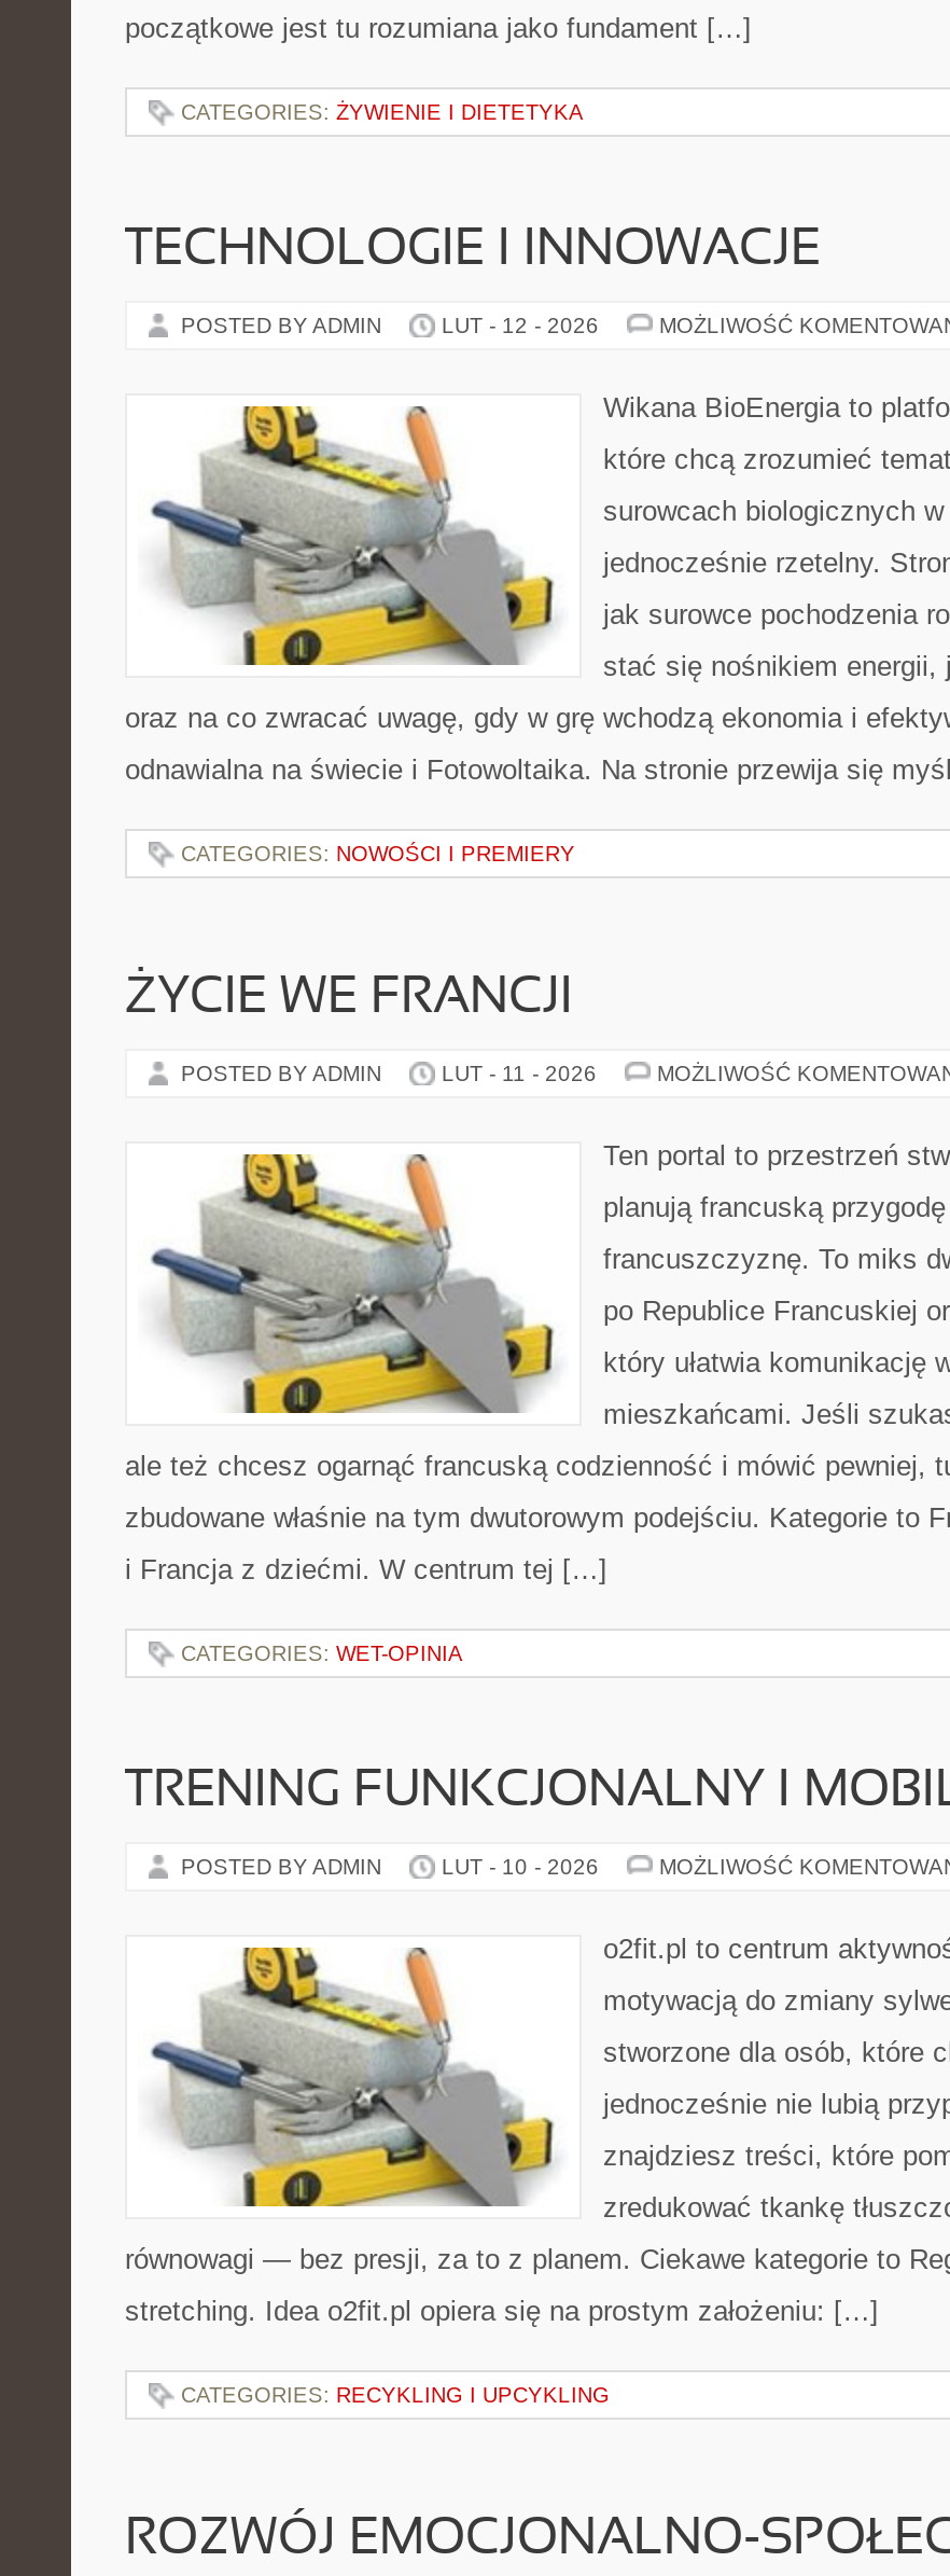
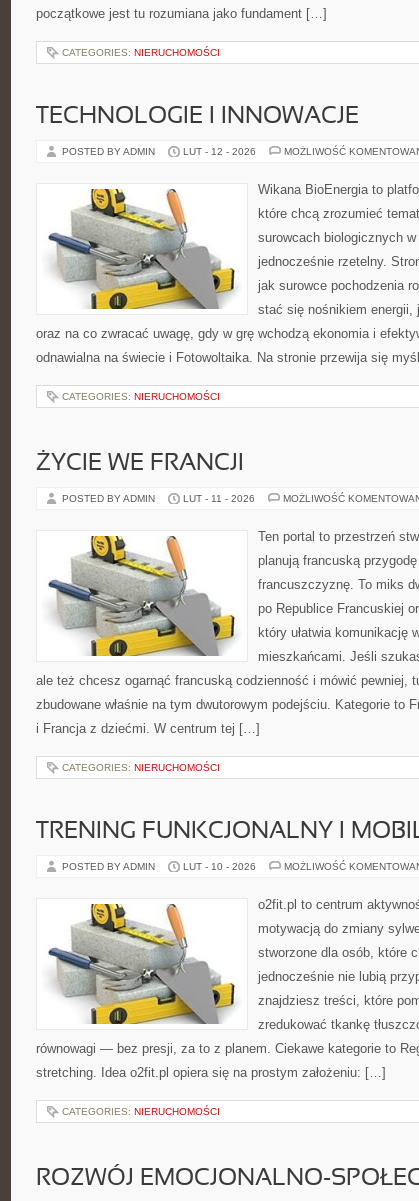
[181,100,584,124] CATEGORIES: ŻYWIENIE I DIETETYKA -> [62,47,220,58] CATEGORIES: NIERUCHOMOŚCI
[181,842,575,865] CATEGORIES: NOWOŚCI I PREMIERY -> [62,391,220,402] CATEGORIES: NIERUCHOMOŚCI
[181,1642,463,1665] CATEGORIES: WET-OPINIA -> [62,762,220,773] CATEGORIES: NIERUCHOMOŚCI
[181,2383,610,2407] CATEGORIES: RECYKLING I UPCYKLING -> [62,1106,220,1117] CATEGORIES: NIERUCHOMOŚCI

